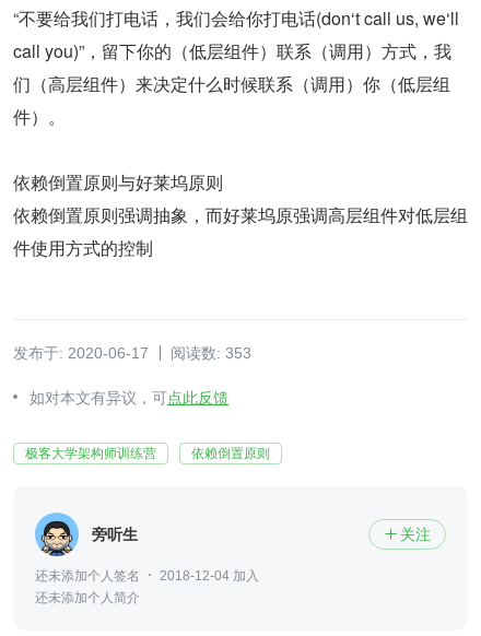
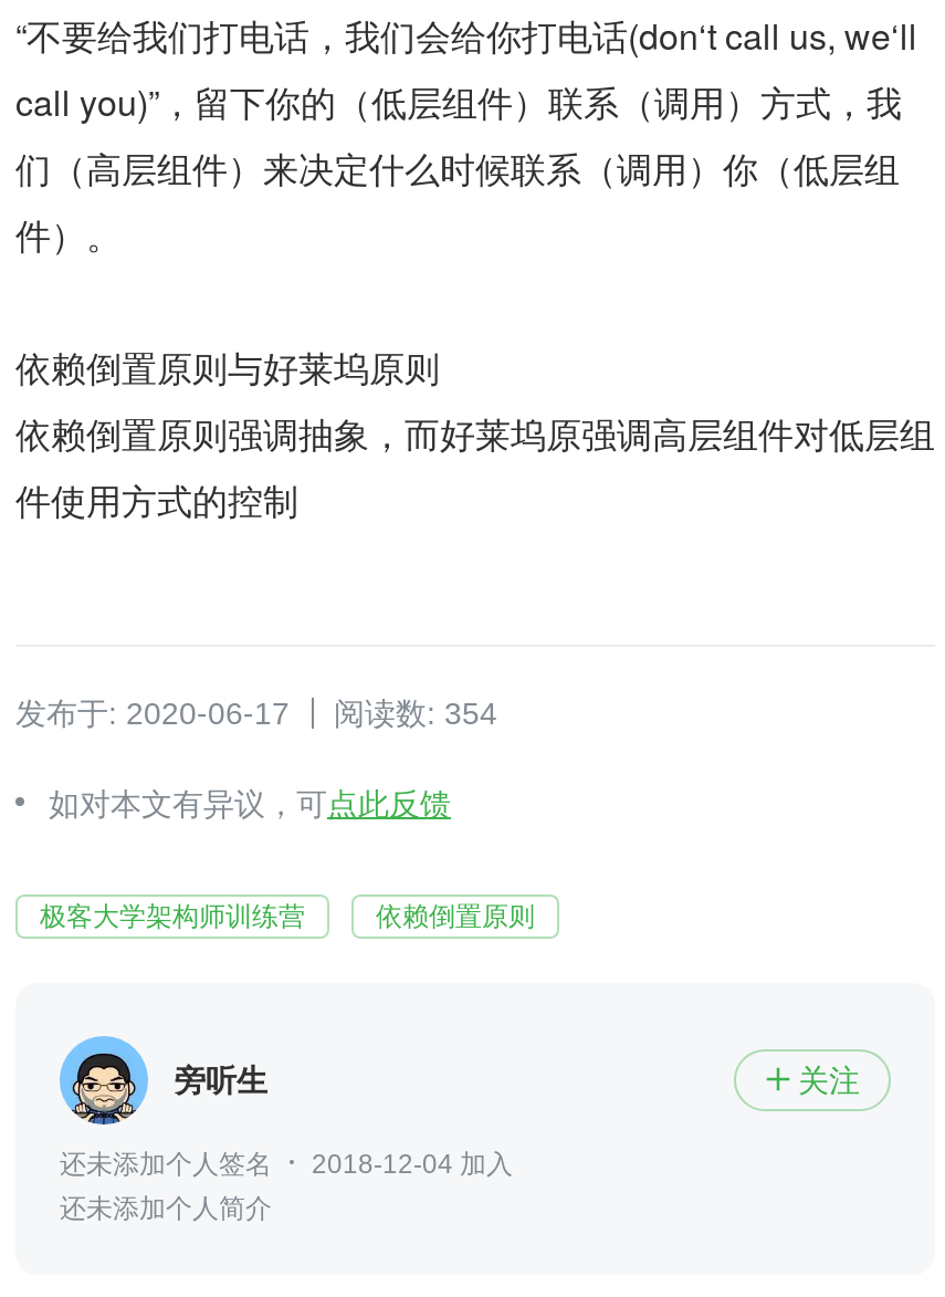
[13,344,251,362] 发布于: 2020-06-17 阅读数: 353 -> [15,695,497,731] 发布于: 2020-06-17 阅读数: 354

